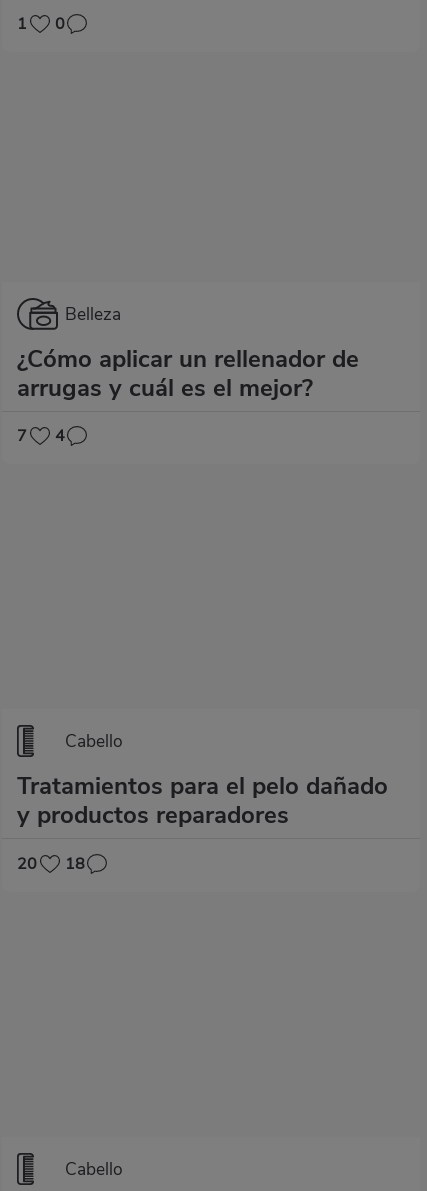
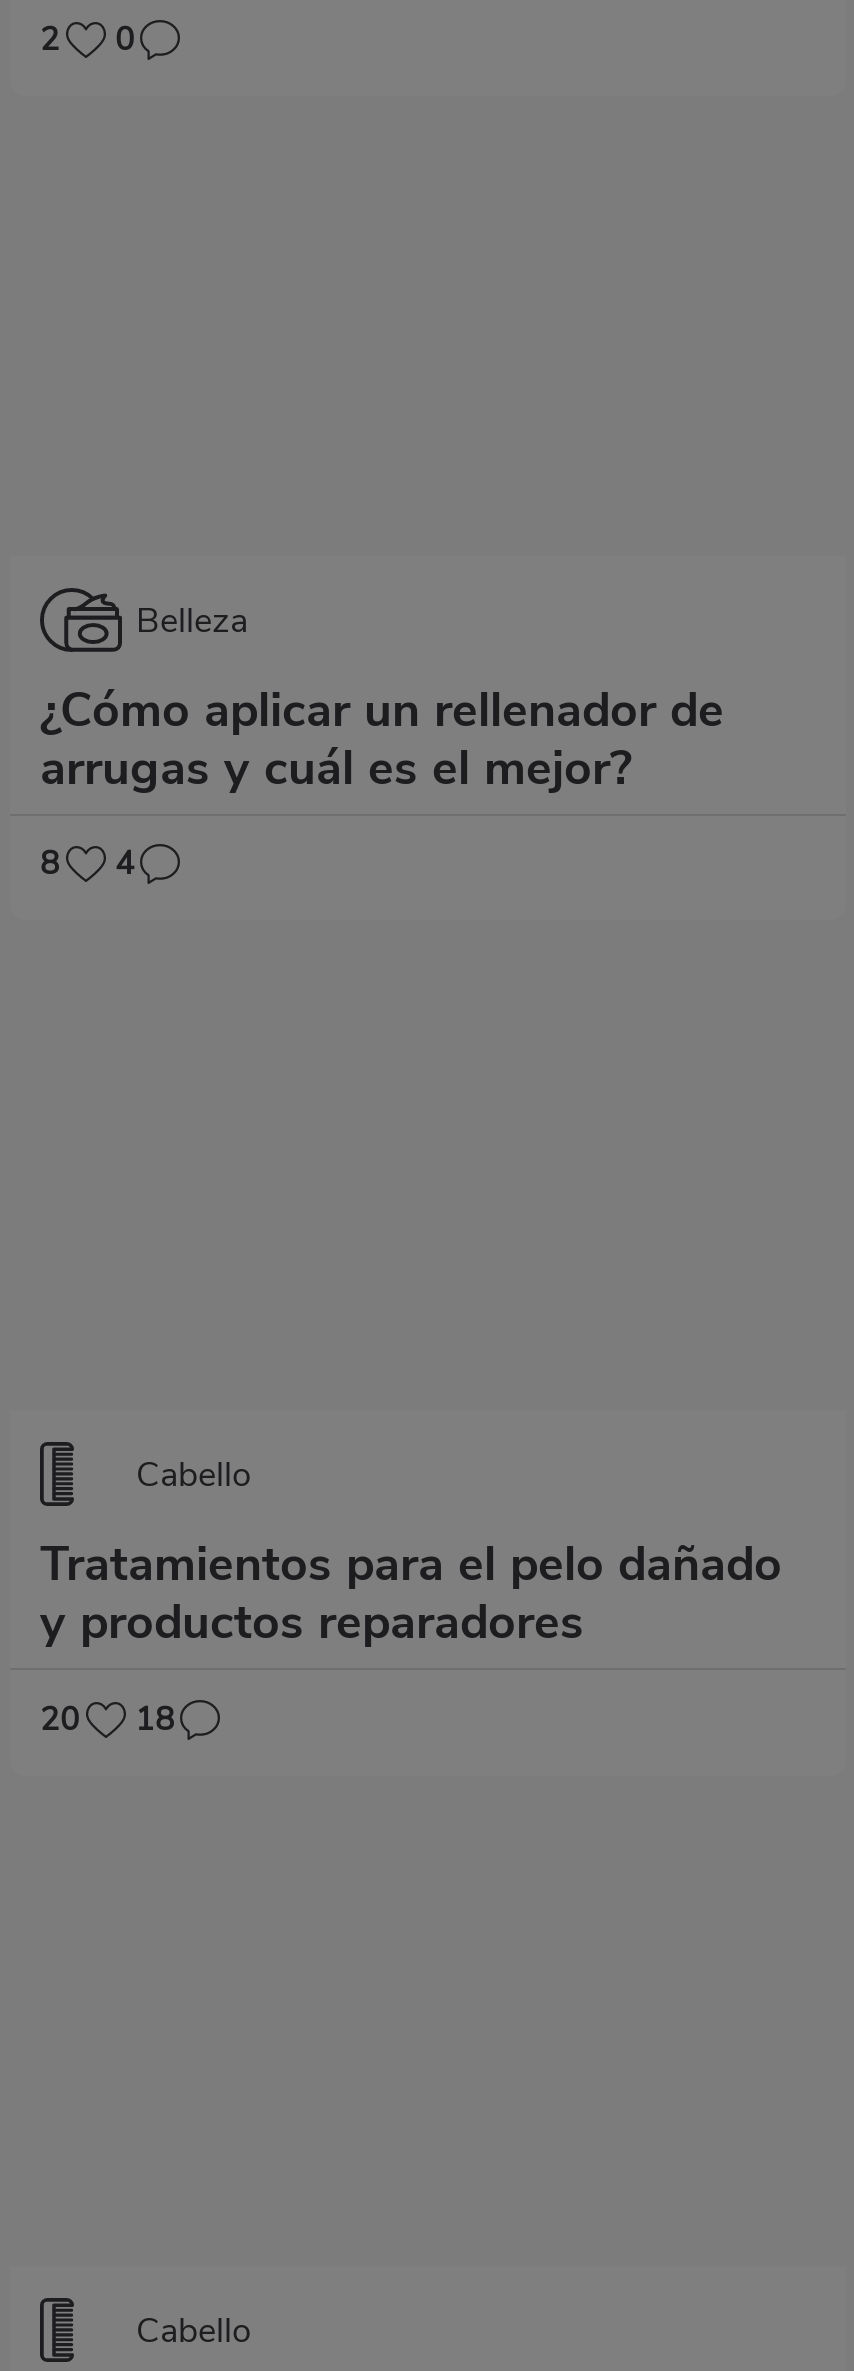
[17,13,64,35] 1 0 -> [40,17,135,61] 2 0
[17,425,64,447] 7 4 -> [40,843,135,887] 8 4

